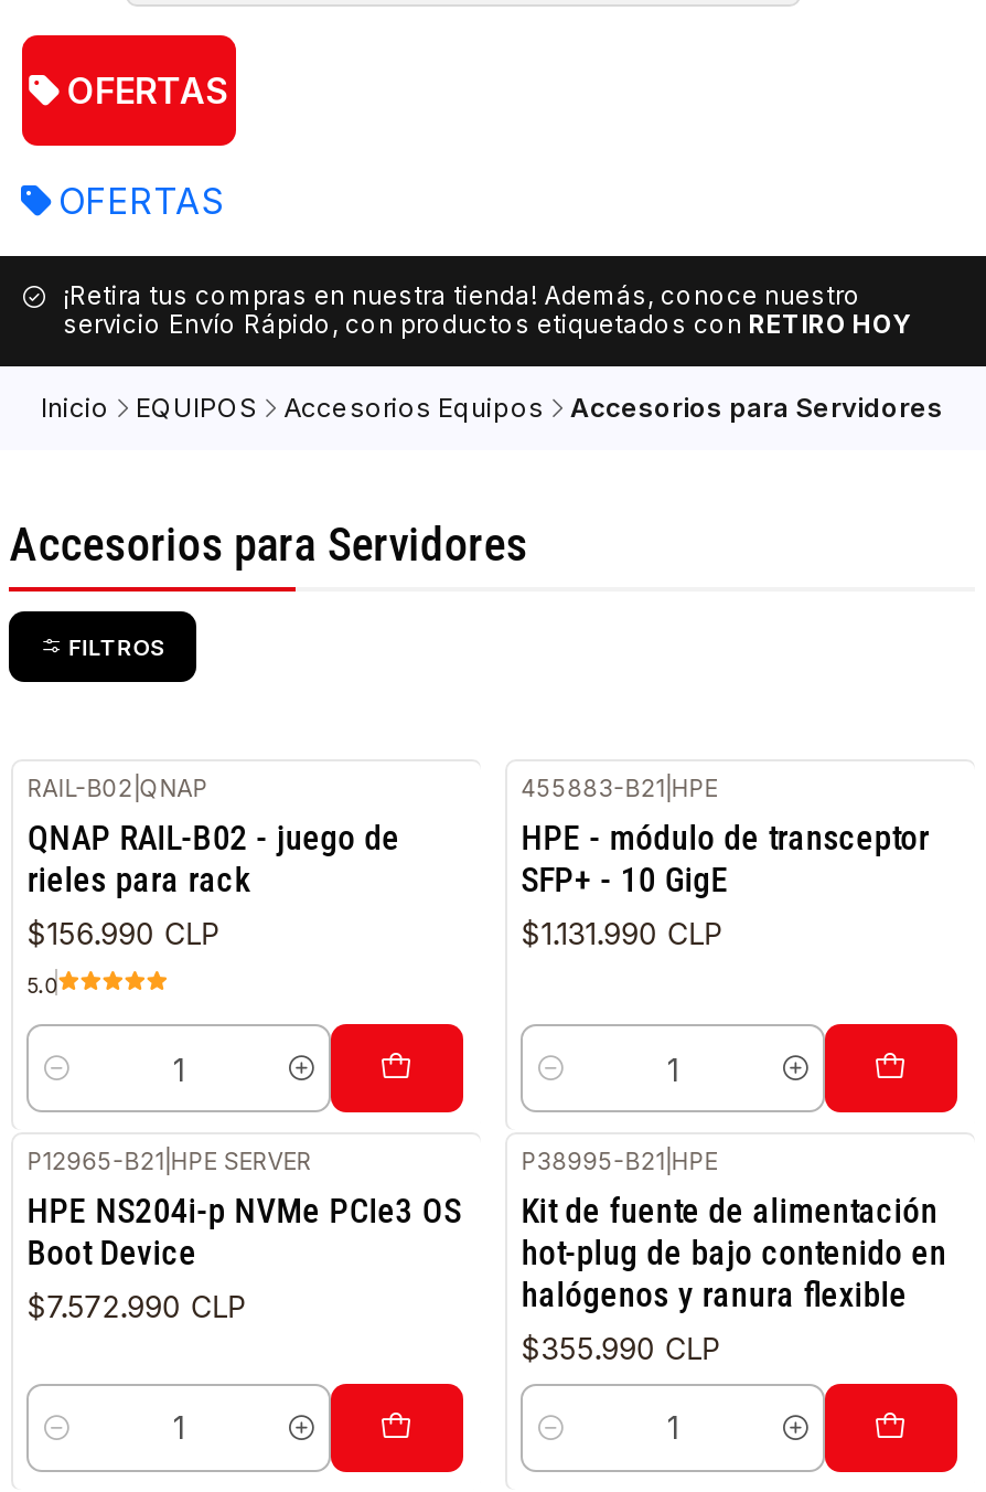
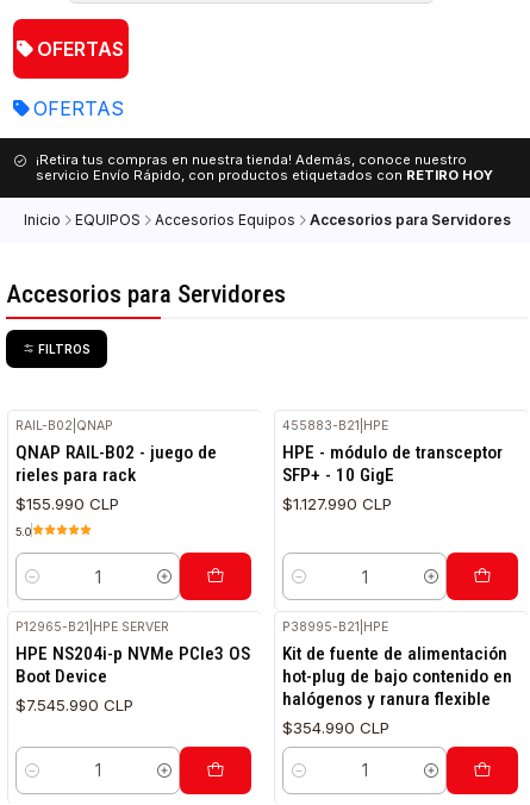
[27,915,219,950] $156.990 CLP -> [16,494,119,513] $155.990 CLP
[521,915,722,950] $1.131.990 CLP -> [283,494,392,513] $1.127.990 CLP
[27,1289,245,1324] $7.572.990 CLP -> [16,695,134,714] $7.545.990 CLP
[521,1330,720,1366] $355.990 CLP -> [283,718,390,737] $354.990 CLP

